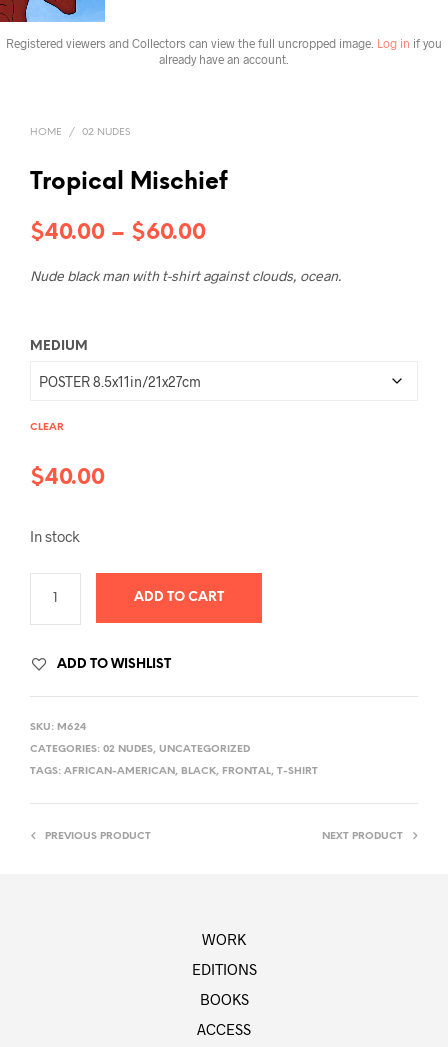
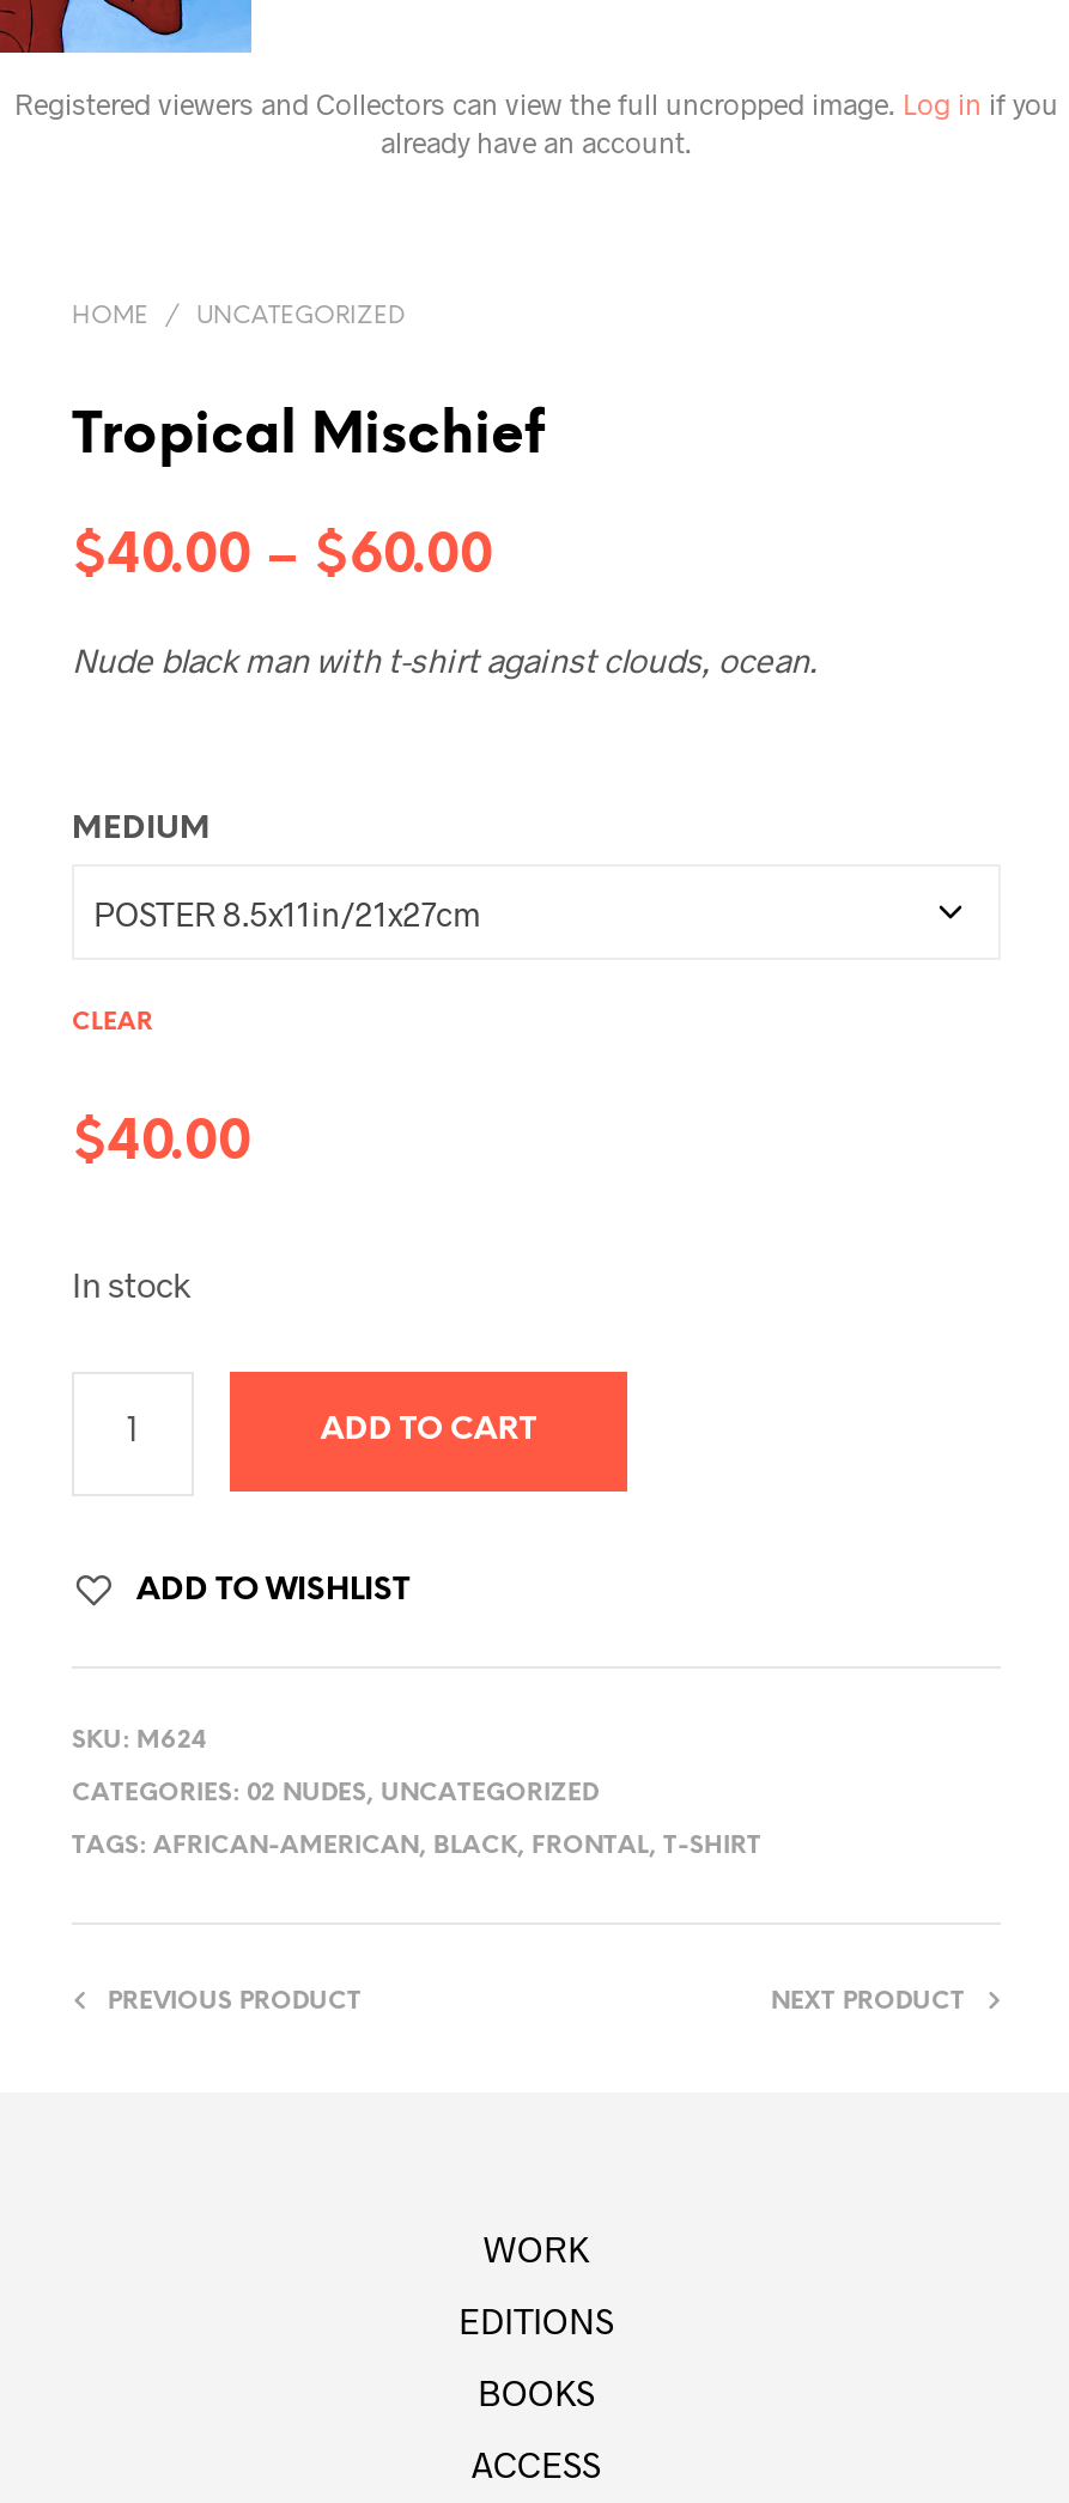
[82,127,130,138] 02 NUDES -> [196,304,405,330] UNCATEGORIZED

